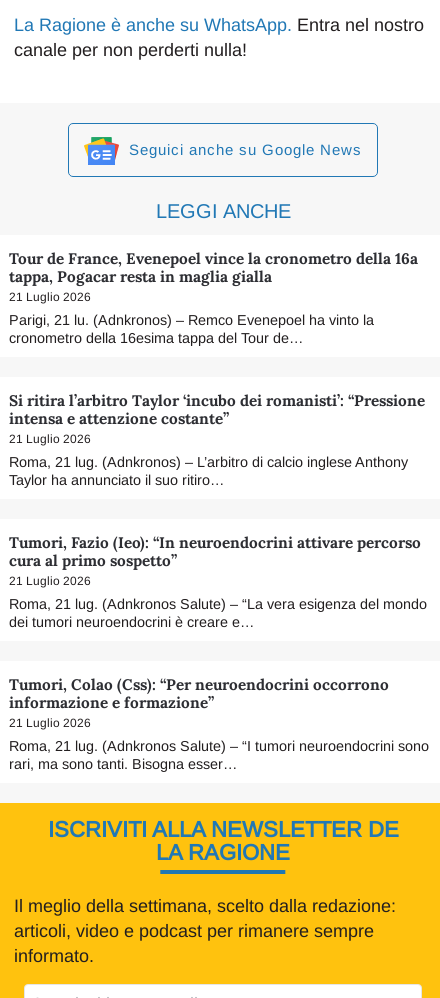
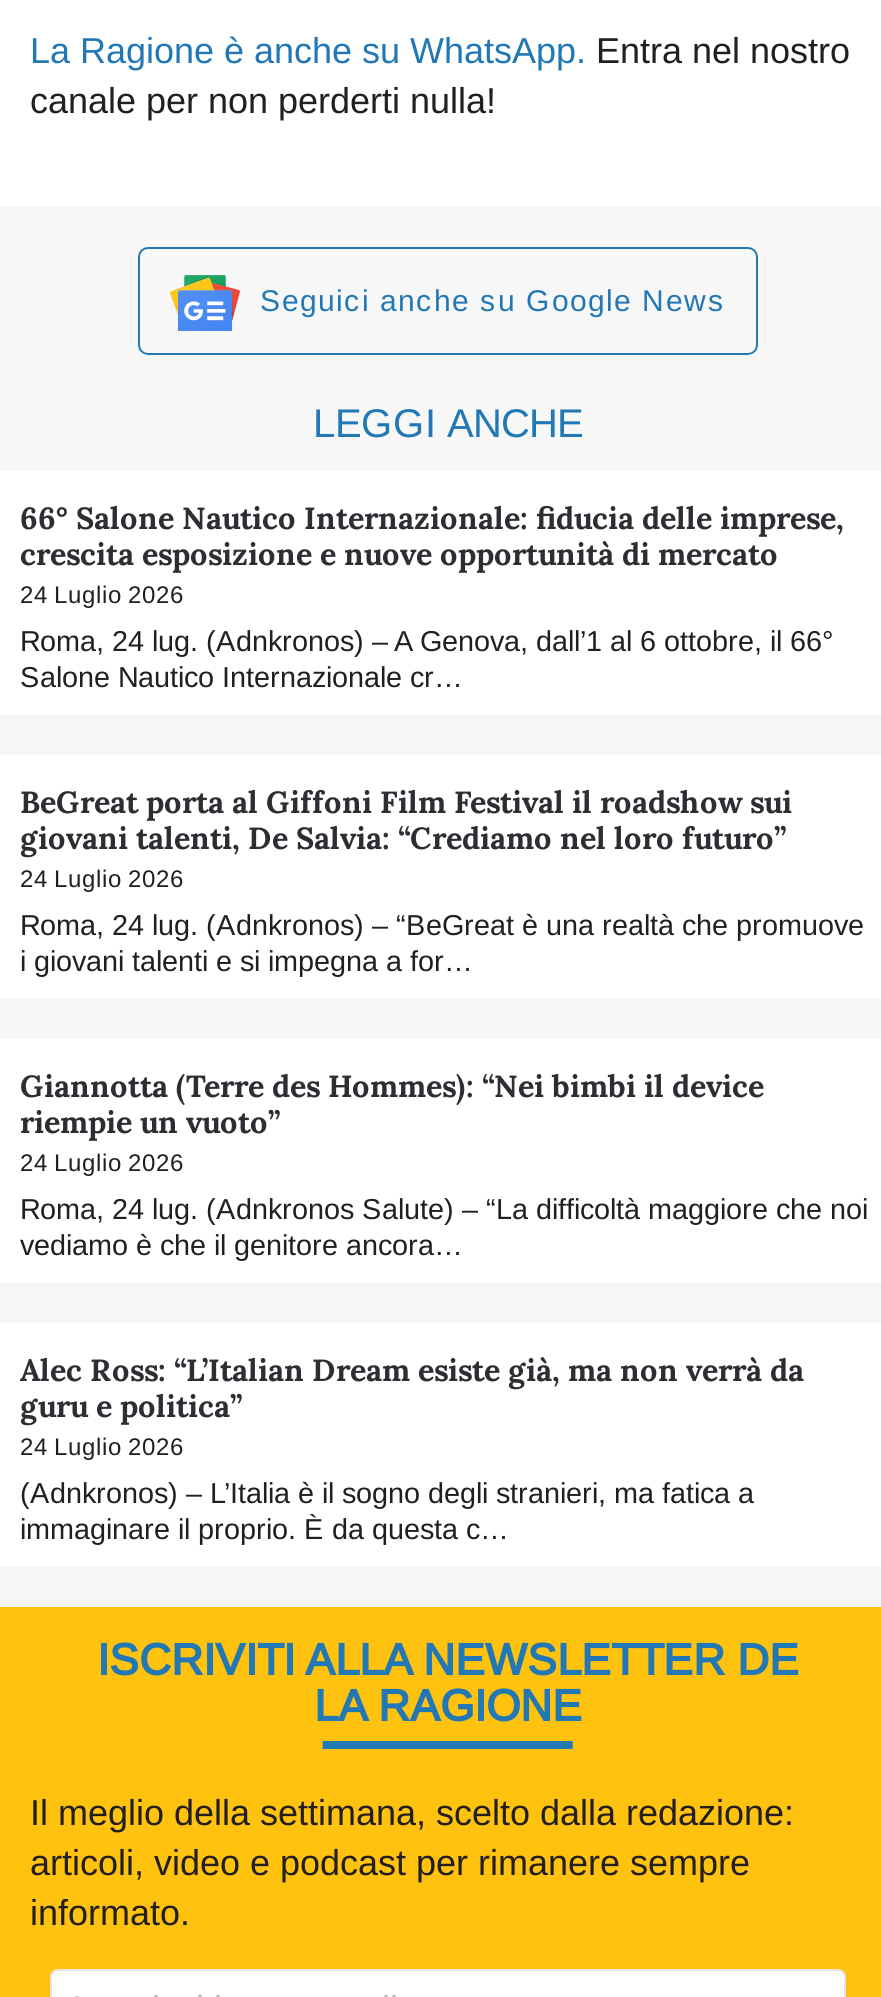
[9,249,418,304] Tour de France, Evenepoel vince la cronometro della 16a | tappa, Pogacar resta in maglia gialla | 21 Luglio 2026 -> [20,499,844,609] 66° Salone Nautico Internazionale: fiducia delle imprese, | crescita esposizione e nuove opportunità di mercato | 24 Luglio 2026
[9,312,374,346] Parigi, 21 lu. (Adnkronos) – Remco Evenepoel ha vinto la | cronometro della 16esima tappa del Tour de… -> [20,625,834,693] Roma, 24 lug. (Adnkronos) – A Genova, dall’1 al 6 ottobre, il 66° | Salone Nautico Internazionale cr…
[9,391,425,446] Si ritira l’arbitro Taylor ‘incubo dei romanisti’: “Pressione | intensa e attenzione costante” | 21 Luglio 2026 -> [20,783,792,893] BeGreat porta al Giffoni Film Festival il roadshow sui | giovani talenti, De Salvia: “Crediamo nel loro futuro” | 24 Luglio 2026
[9,454,408,488] Roma, 21 lug. (Adnkronos) – L’arbitro di calcio inglese Anthony | Taylor ha annunciato il suo ritiro… -> [20,909,864,977] Roma, 24 lug. (Adnkronos) – “BeGreat è una realtà che promuove | i giovani talenti e si impegna a for…
[9,533,421,588] Tumori, Fazio (Ieo): “In neuroendocrini attivare percorso | cura al primo sospetto” | 21 Luglio 2026 -> [20,1067,764,1177] Giannotta (Terre des Hommes): “Nei bimbi il device | riempie un vuoto” | 24 Luglio 2026
[9,596,427,630] Roma, 21 lug. (Adnkronos Salute) – “La vera esigenza del mondo | dei tumori neuroendocrini è creare e… -> [20,1193,868,1261] Roma, 24 lug. (Adnkronos Salute) – “La difficoltà maggiore che noi | vediamo è che il genitore ancora…
[9,675,389,730] Tumori, Colao (Css): “Per neuroendocrini occorrono | informazione e formazione” | 21 Luglio 2026 -> [20,1351,804,1461] Alec Ross: “L’Italian Dream esiste già, ma non verrà da | guru e politica” | 24 Luglio 2026
[9,738,429,772] Roma, 21 lug. (Adnkronos Salute) – “I tumori neuroendocrini sono | rari, ma sono tanti. Bisogna esser… -> [20,1477,754,1545] (Adnkronos) – L’Italia è il sogno degli stranieri, ma fatica a | immaginare il proprio. È da questa c…

